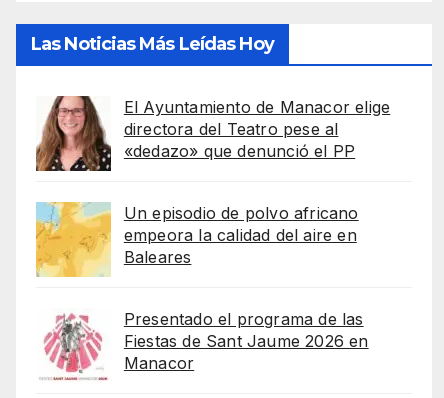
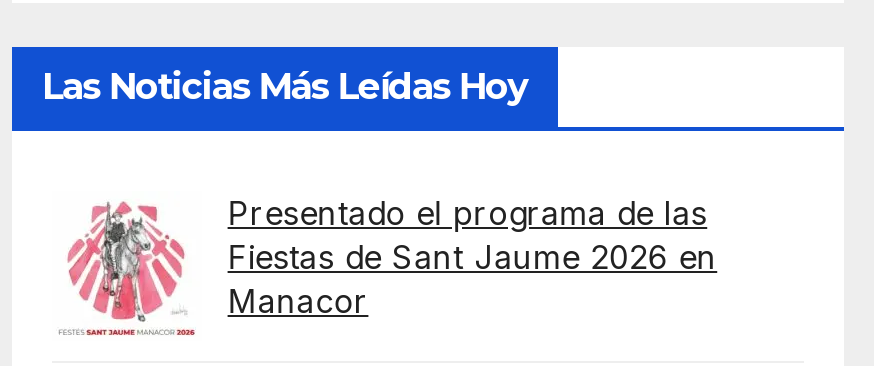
[35,95,390,267] [image] | El Ayuntamiento de Manacor elige | directora del Teatro pese al | «dedazo» que denunció el PP | Un episodio de polvo africano | empeora la calidad del aire en | Baleares -> none
[35,201,111,278] [image] -> none

